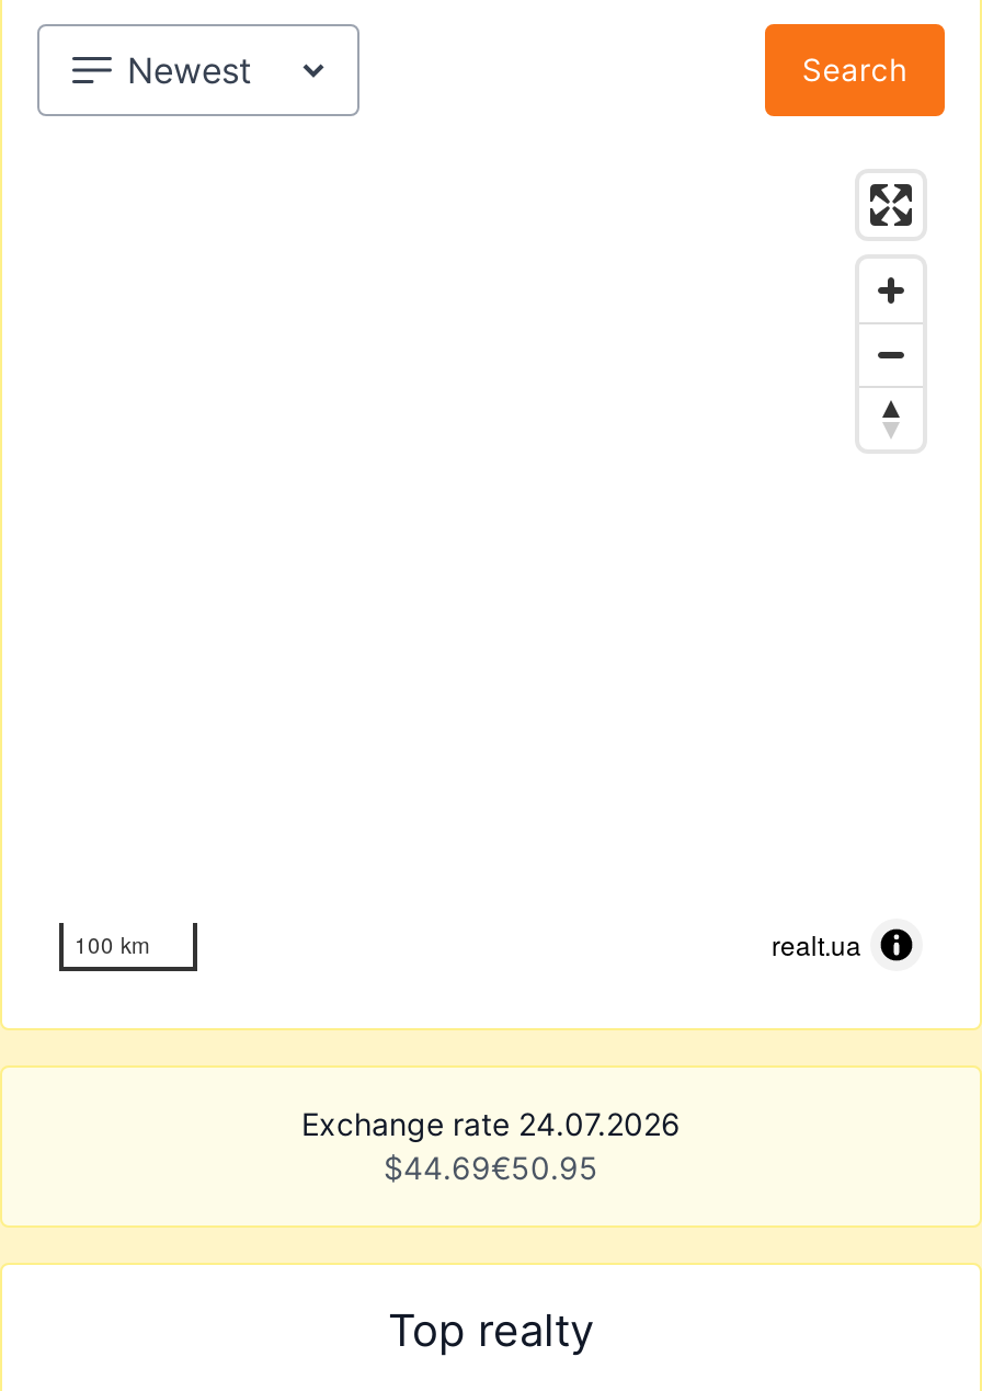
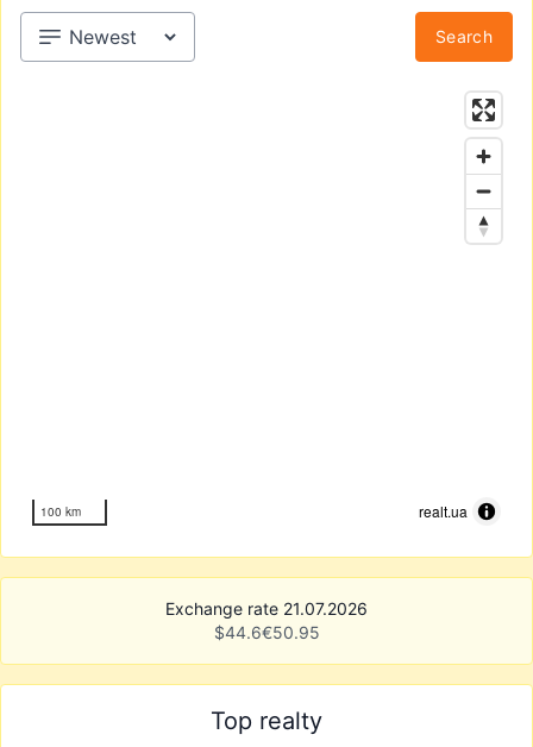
[301,1105,681,1142] Exchange rate 24.07.2026 -> [165,598,368,619] Exchange rate 21.07.2026
[384,1149,598,1186] $44.69€50.95 -> [214,622,319,642] $44.6€50.95

